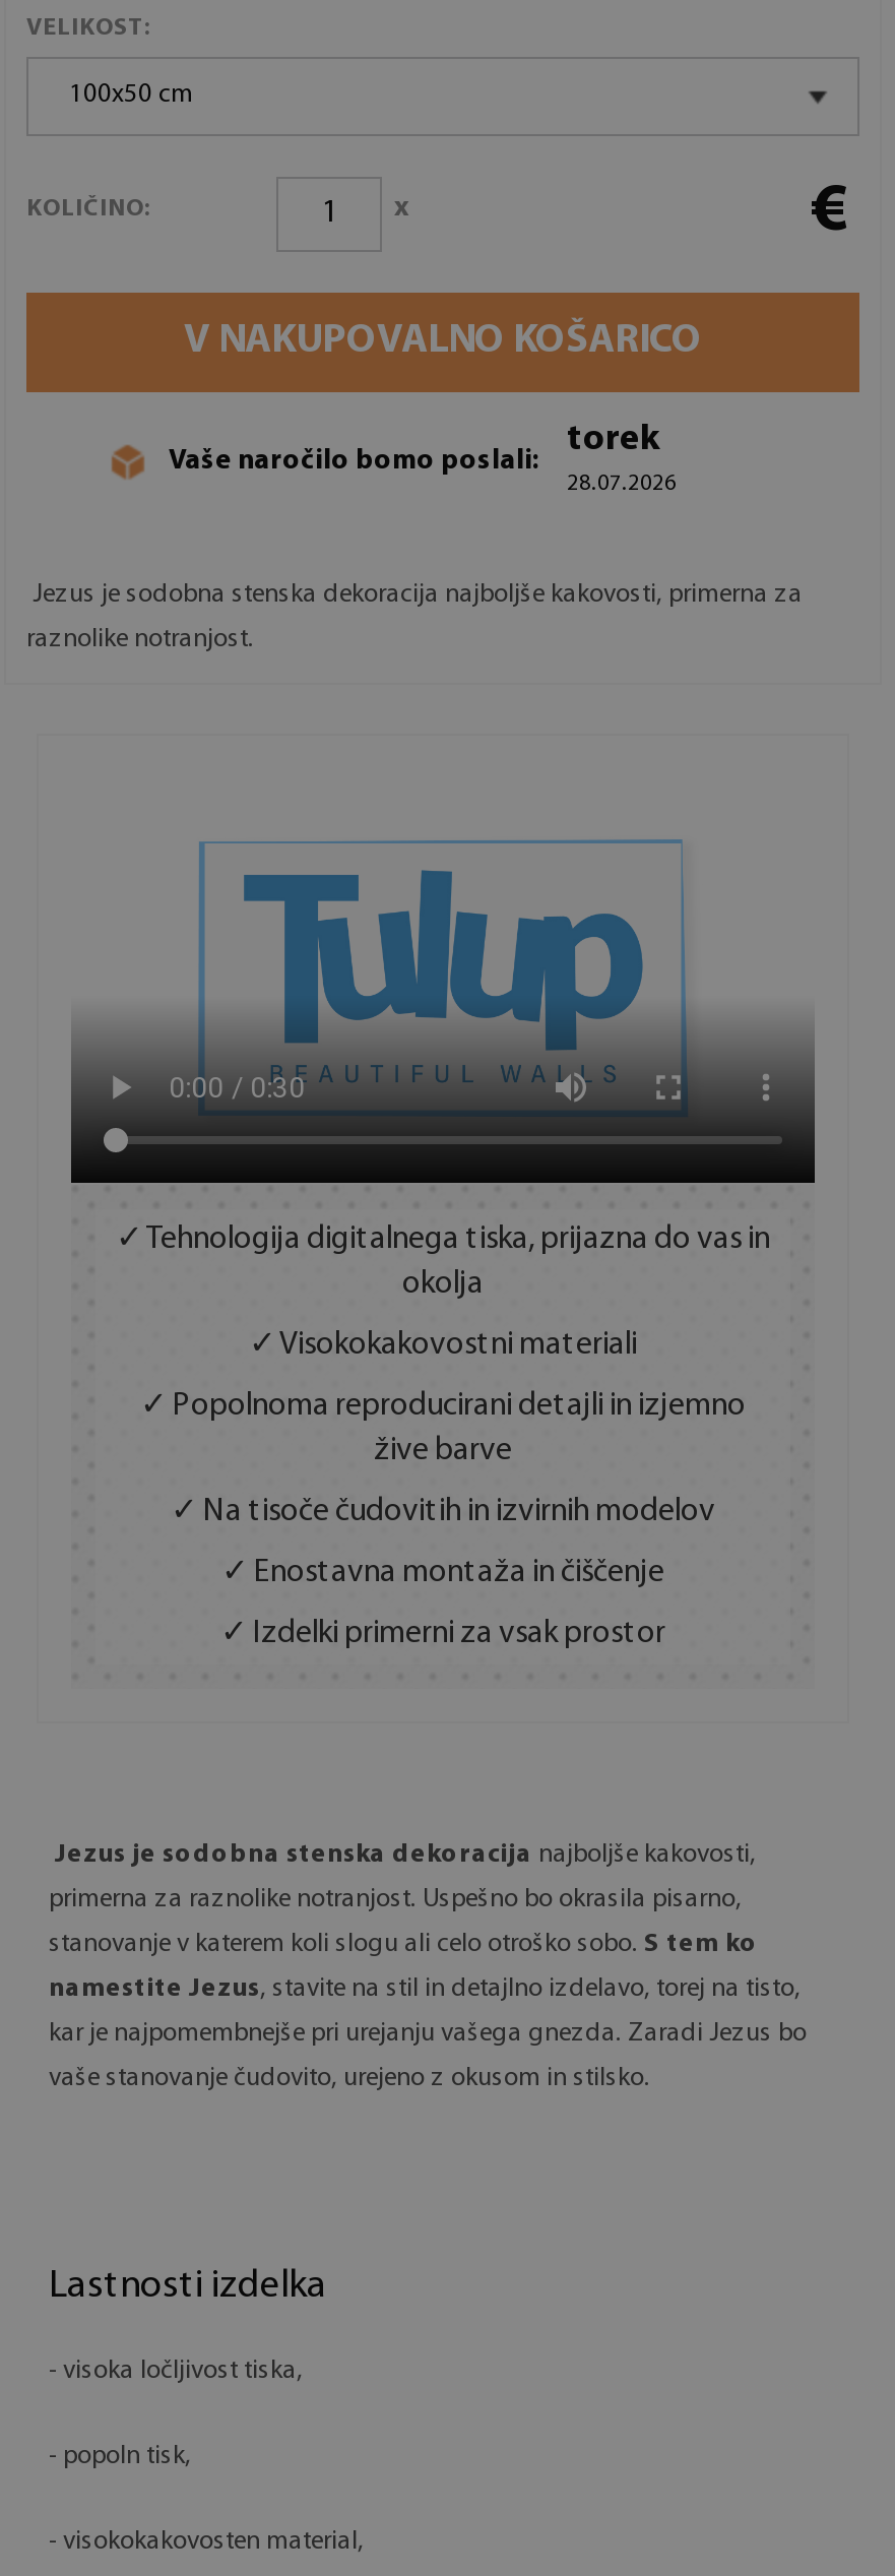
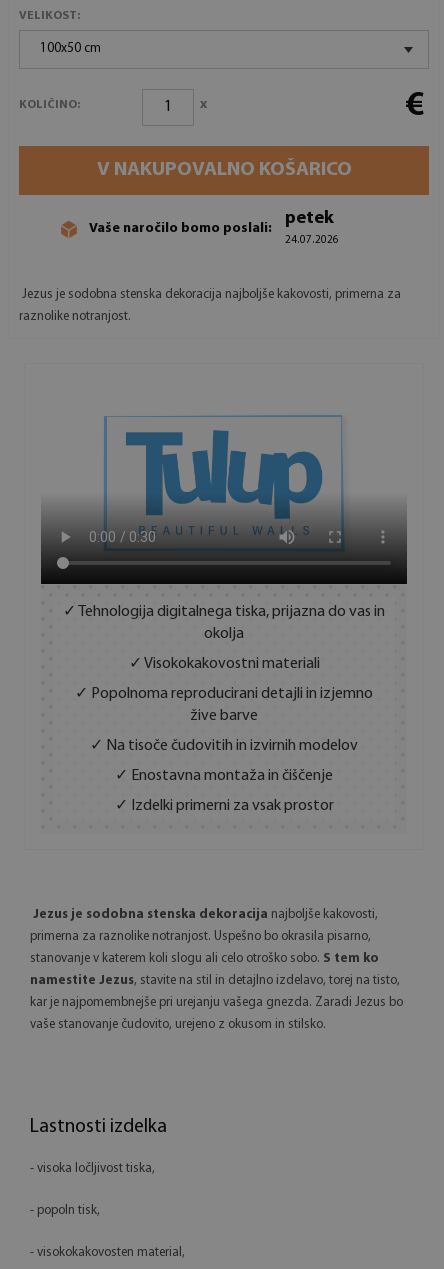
[567,420,677,495] torek | 28.07.2026 -> [285,209,339,246] petek | 24.07.2026

